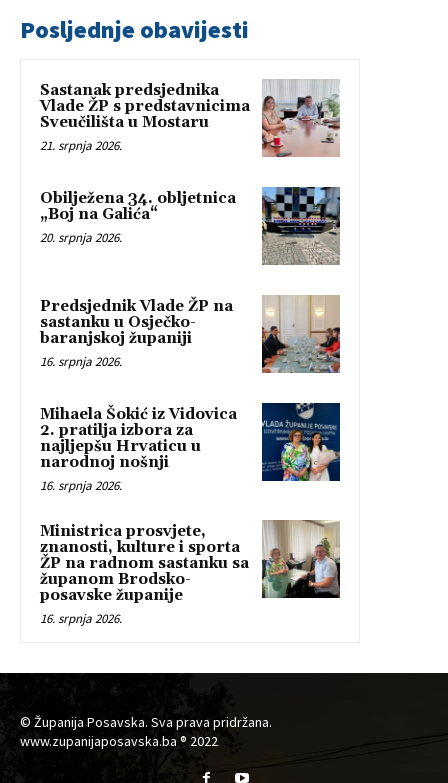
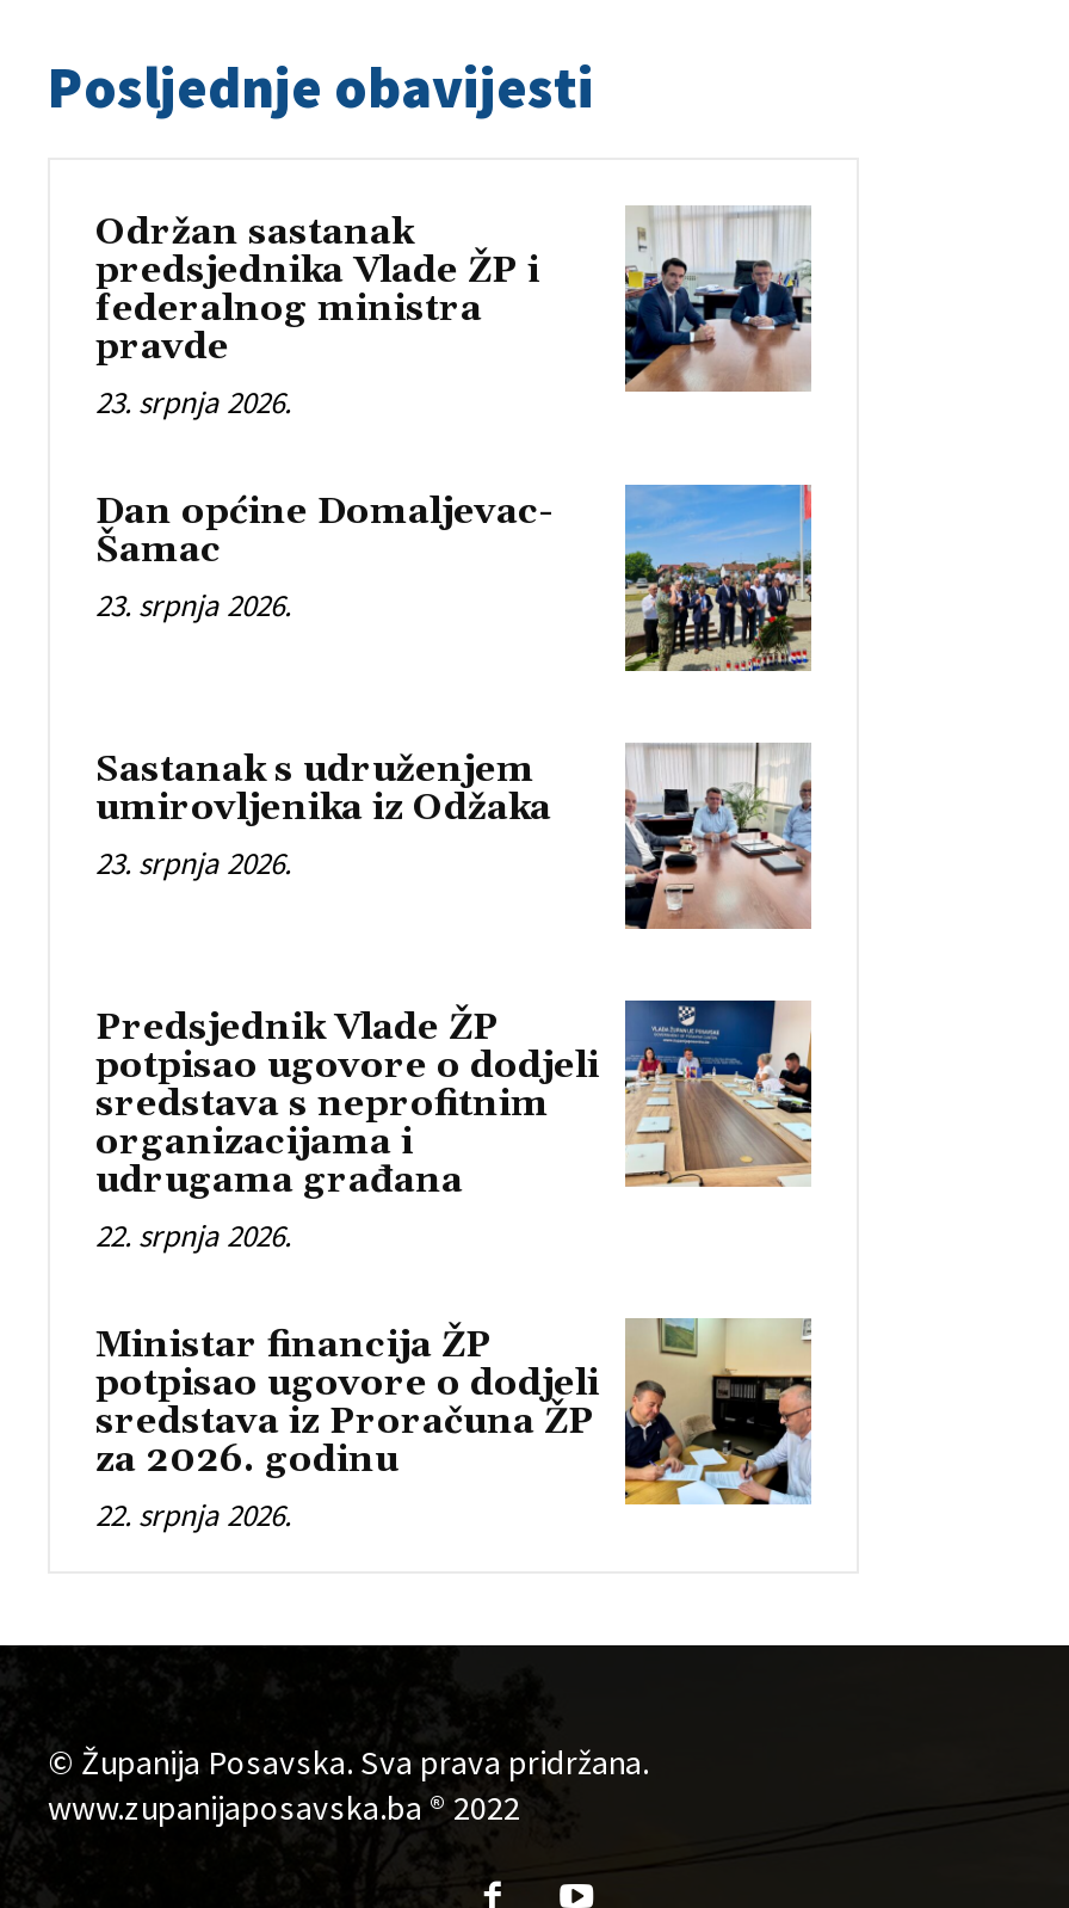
[40,81,340,157] [image] | Sastanak predsjednika | Vlade ŽP s predstavnicima | Sveučilišta u Mostaru | 21. srpnja 2026. -> [95,210,809,422] [image] | Održan sastanak | predsjednika Vlade ŽP i | federalnog ministra | pravde | 23. srpnja 2026.
[40,186,341,265] [image] | Obilježena 34. obljetnica | „Boj na Galića“ | 20. srpnja 2026. -> [95,482,814,671] [image] | Dan općine Domaljevac- | Šamac | 23. srpnja 2026.
[40,295,340,373] [image] | Predsjednik Vlade ŽP na | sastanku u Osječko- | baranjskoj županiji | 16. srpnja 2026. -> [95,745,811,931] [image] | Sastanak s udruženjem | umirovljenika iz Odžaka | 23. srpnja 2026.
[40,402,341,494] [image] | Mihaela Šokić iz Vidovica | 2. pratilja izbora za | najljepšu Hrvaticu u | narodnoj nošnji | 16. srpnja 2026. -> [95,1001,814,1256] [image] | Predsjednik Vlade ŽP | potpisao ugovore o dodjeli | sredstava s neprofitnim | organizacijama i | udrugama građana | 22. srpnja 2026.
[40,519,341,627] [image] | Ministrica prosvjete, | znanosti, kulture i sporta | ŽP na radnom sastanku sa | županom Brodsko- | posavske županije | 16. srpnja 2026. -> [95,1280,814,1535] [image] | Ministar financija ŽP | potpisao ugovore o dodjeli | sredstava iz Proračuna ŽP | za 2026. godinu | 22. srpnja 2026.

